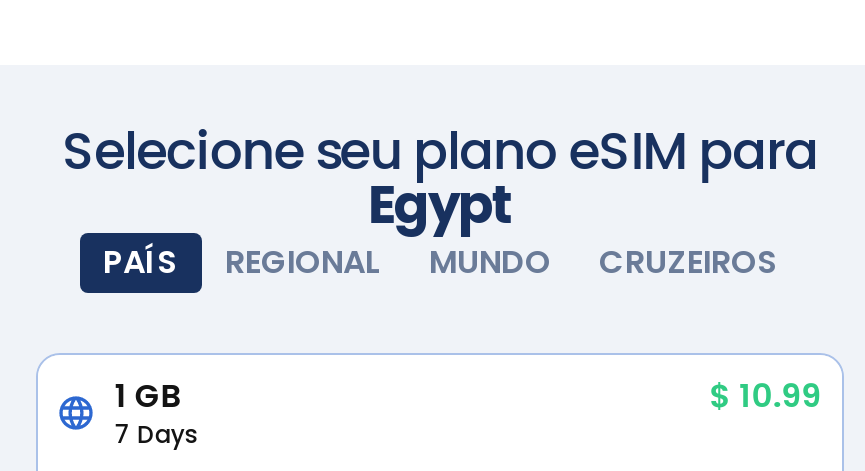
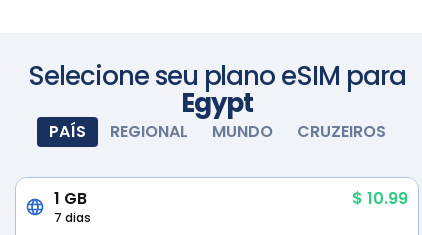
[115,418,199,452] 7 Days -> [54,209,91,226] 7 dias

